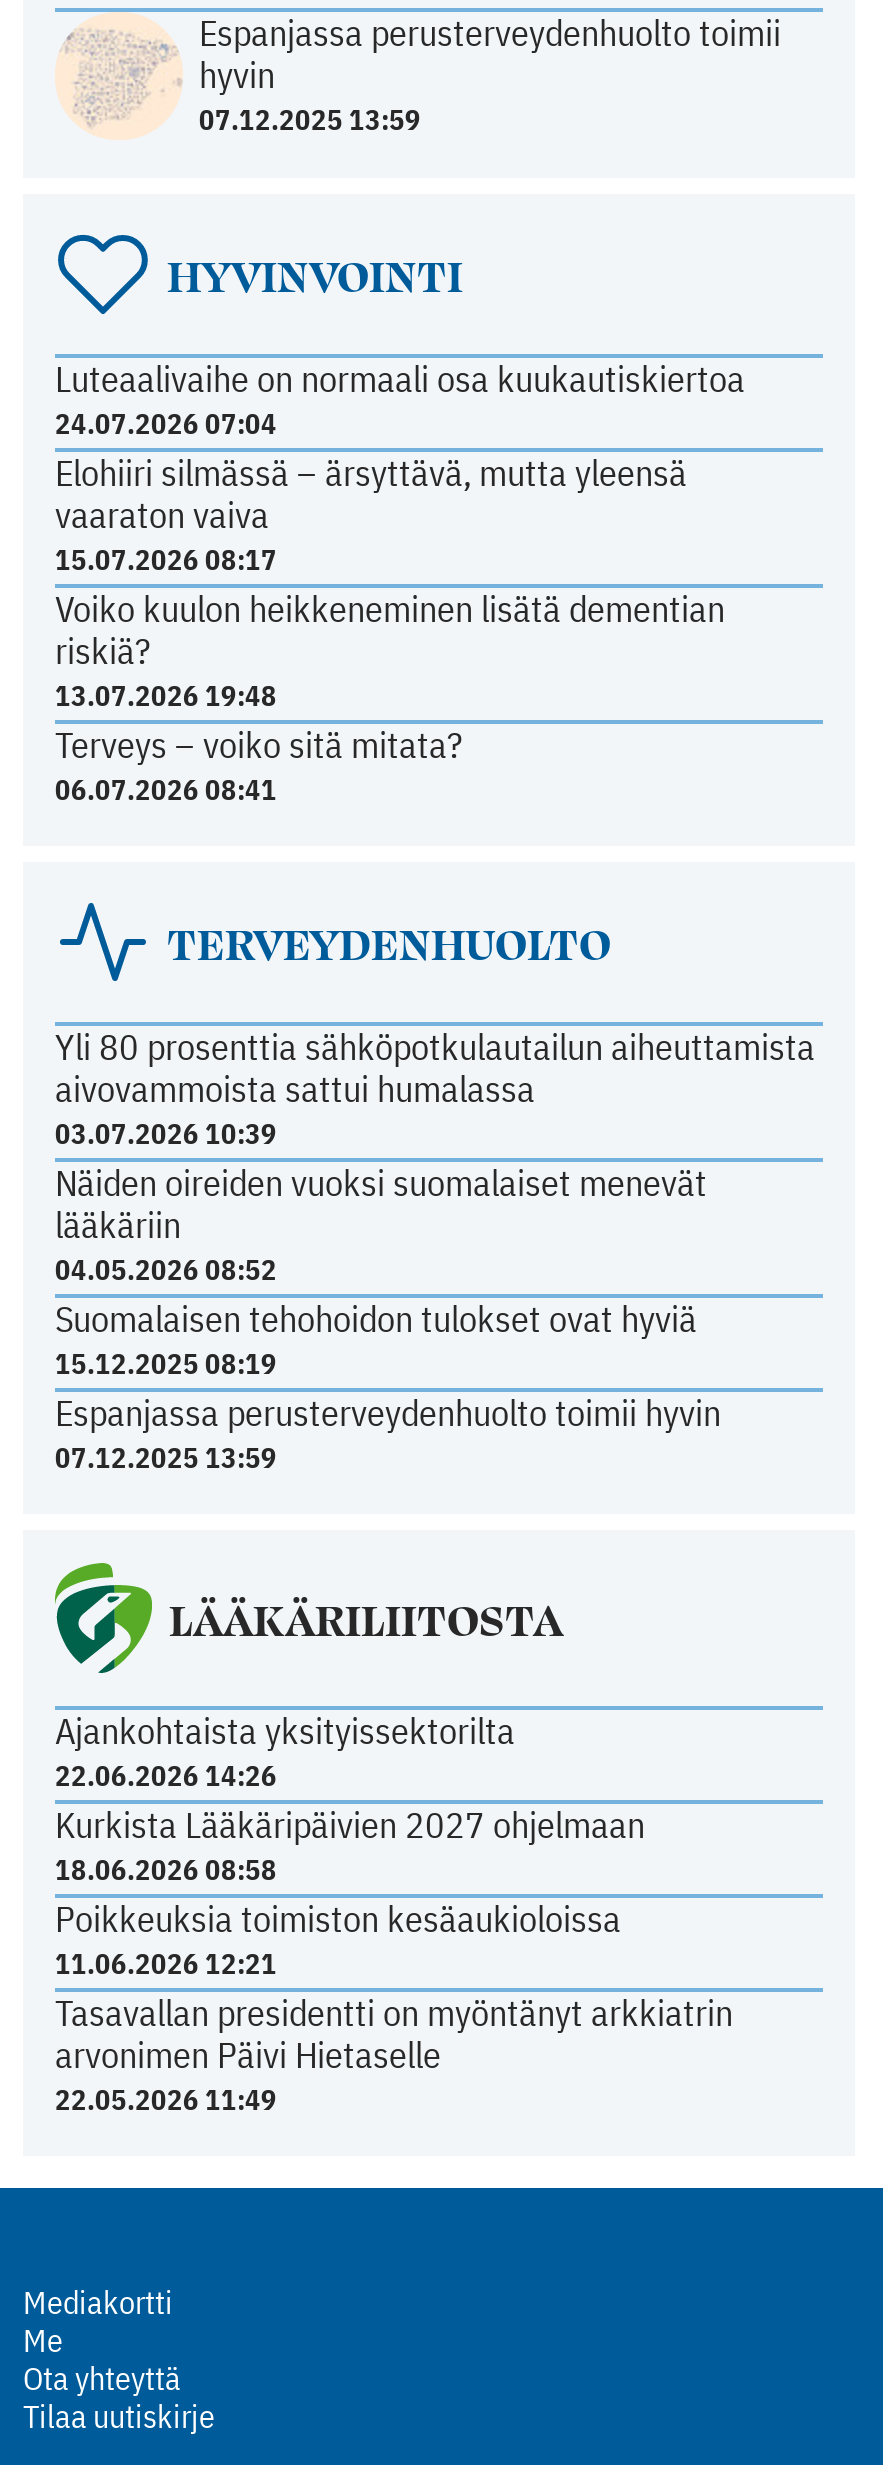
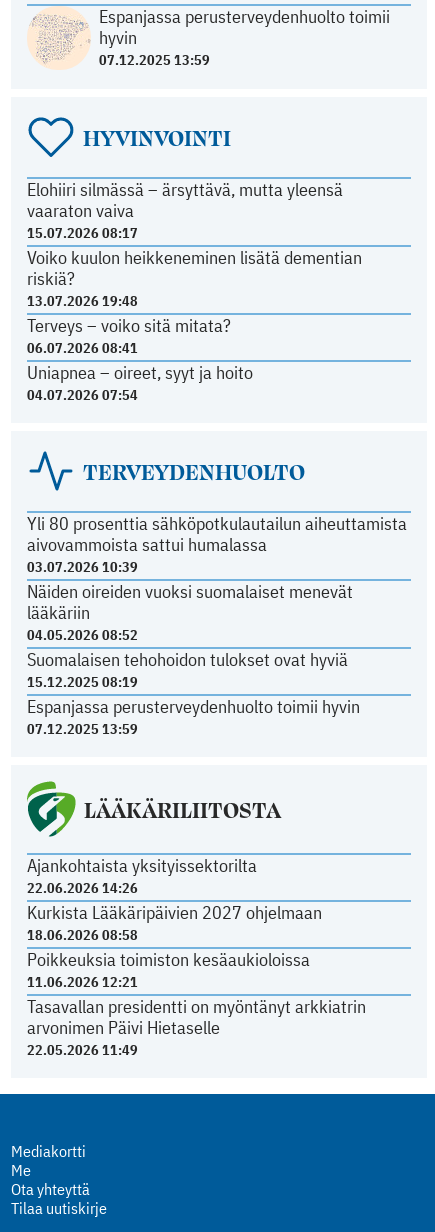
[55,357,745,443] Luteaalivaihe on normaali osa kuukautiskiertoa | 24.07.2026 07:04 -> none
moved [55,451,725,809] -> [27,178,362,357]: Elohiiri silmässä – ärsyttävä, mutta yleensä | vaaraton vaiva | 15.07.2026 08:17 | Voiko kuulon heikkeneminen lisätä dementian | riskiä? | 13.07.2026 19:48 | Terveys – voiko sitä mitata? | 06.07.2026 08:41
none -> [27,361,253,404] Uniapnea – oireet, syyt ja hoito | 04.07.2026 07:54

